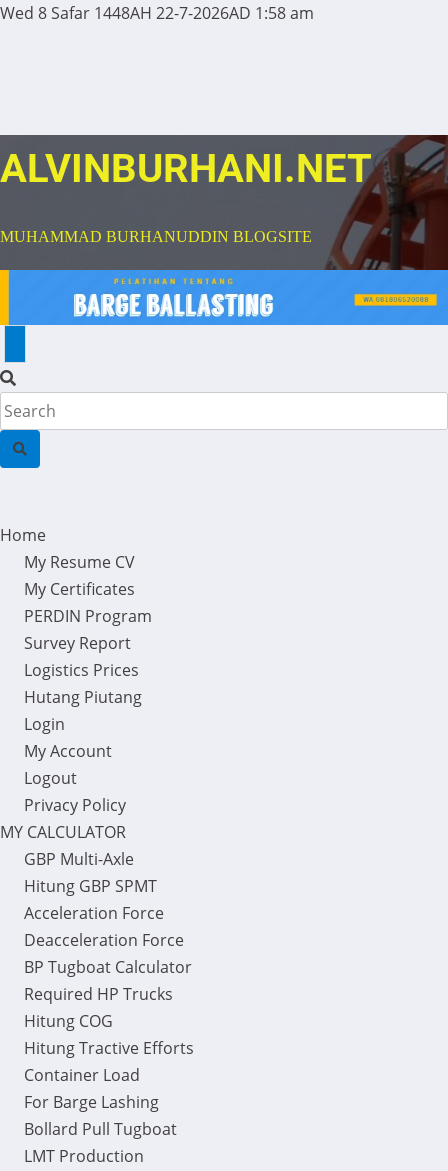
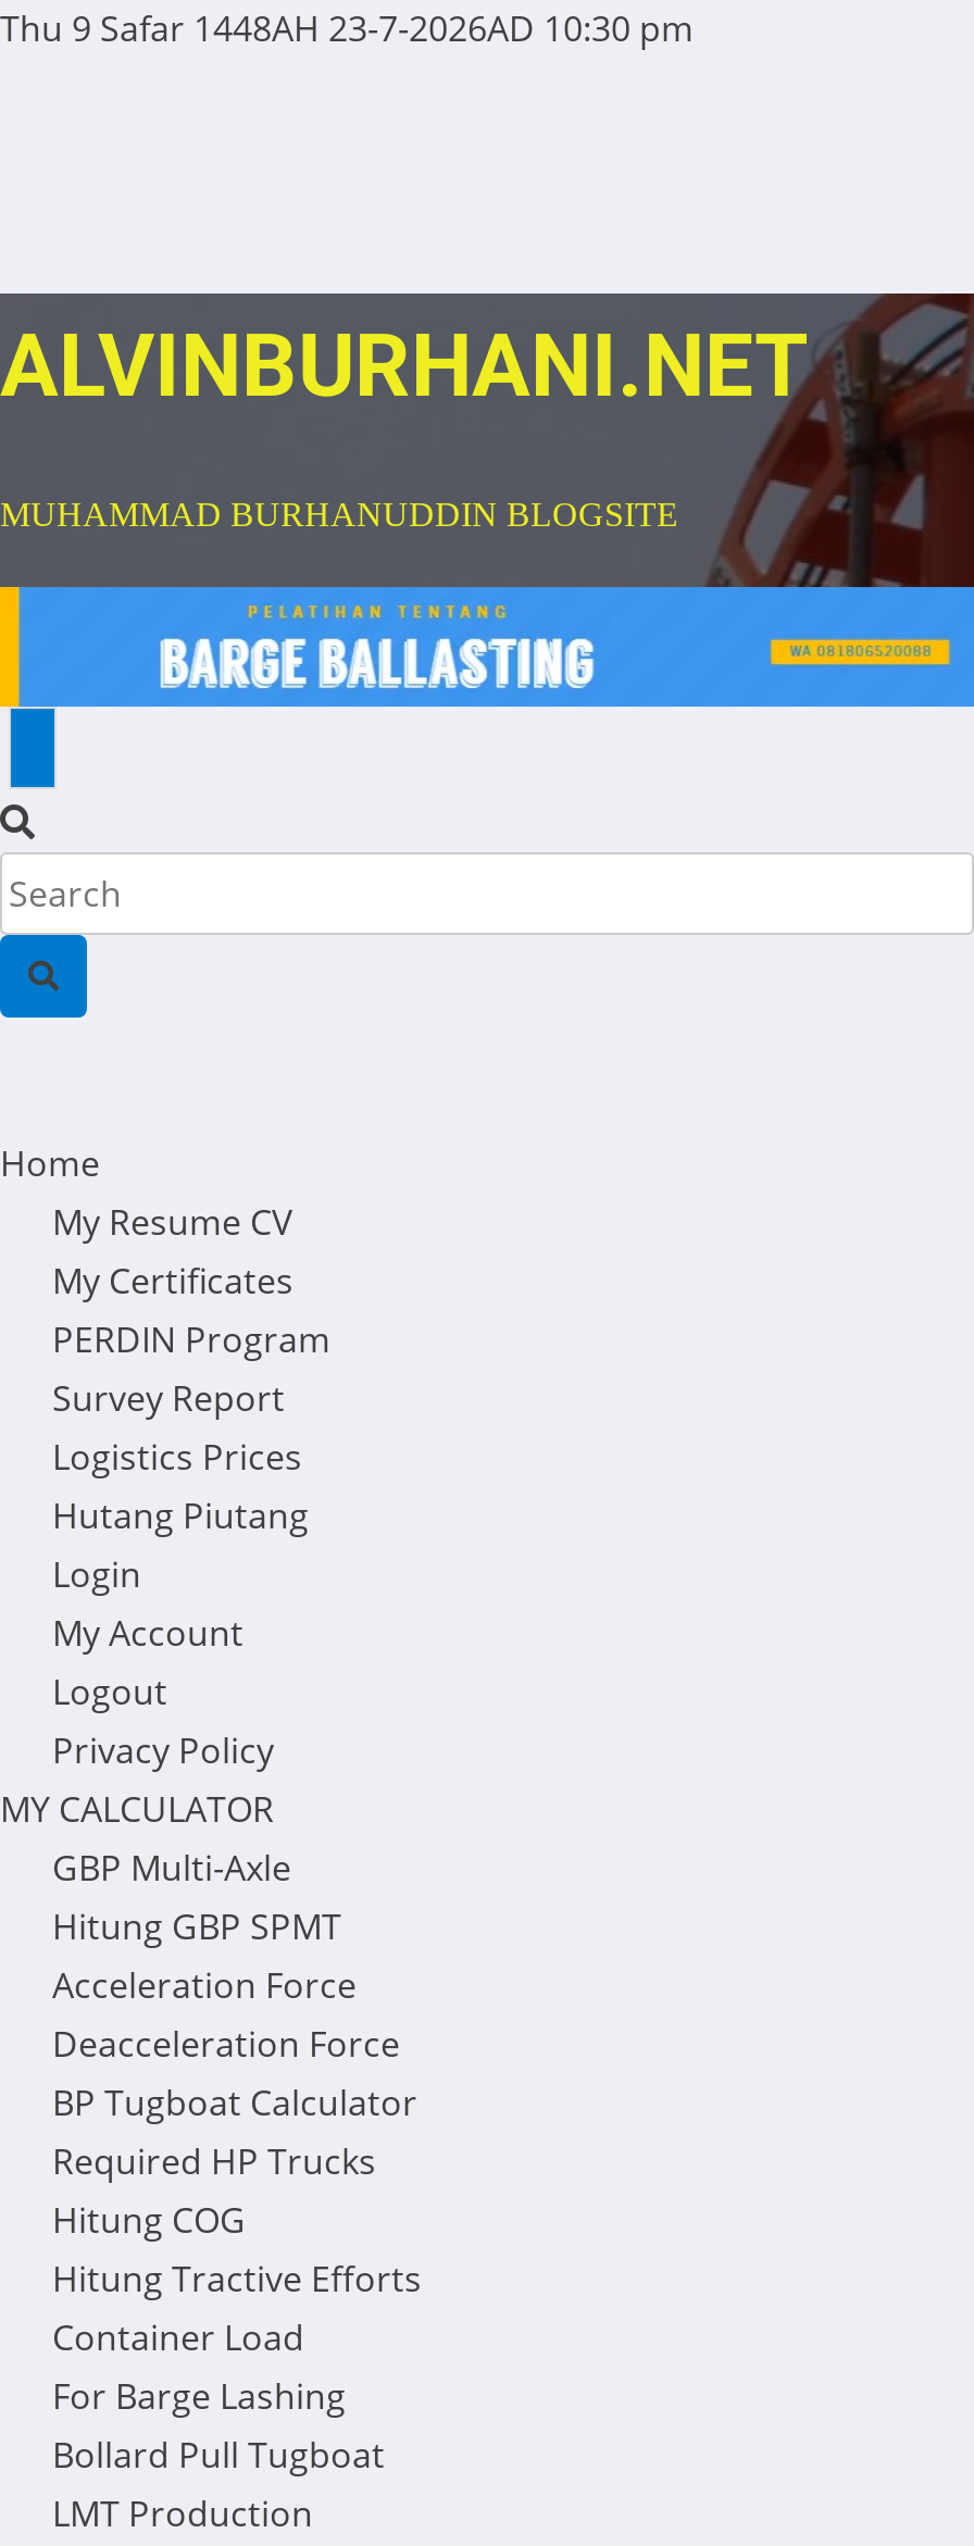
[0,2,314,24] Wed 8 Safar 1448AH 22-7-2026AD 1:58 am -> [0,4,694,52] Thu 9 Safar 1448AH 23-7-2026AD 10:30 pm

